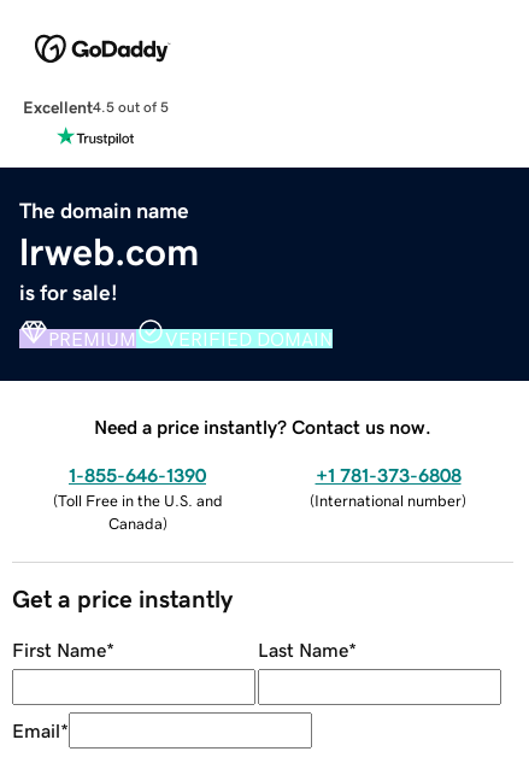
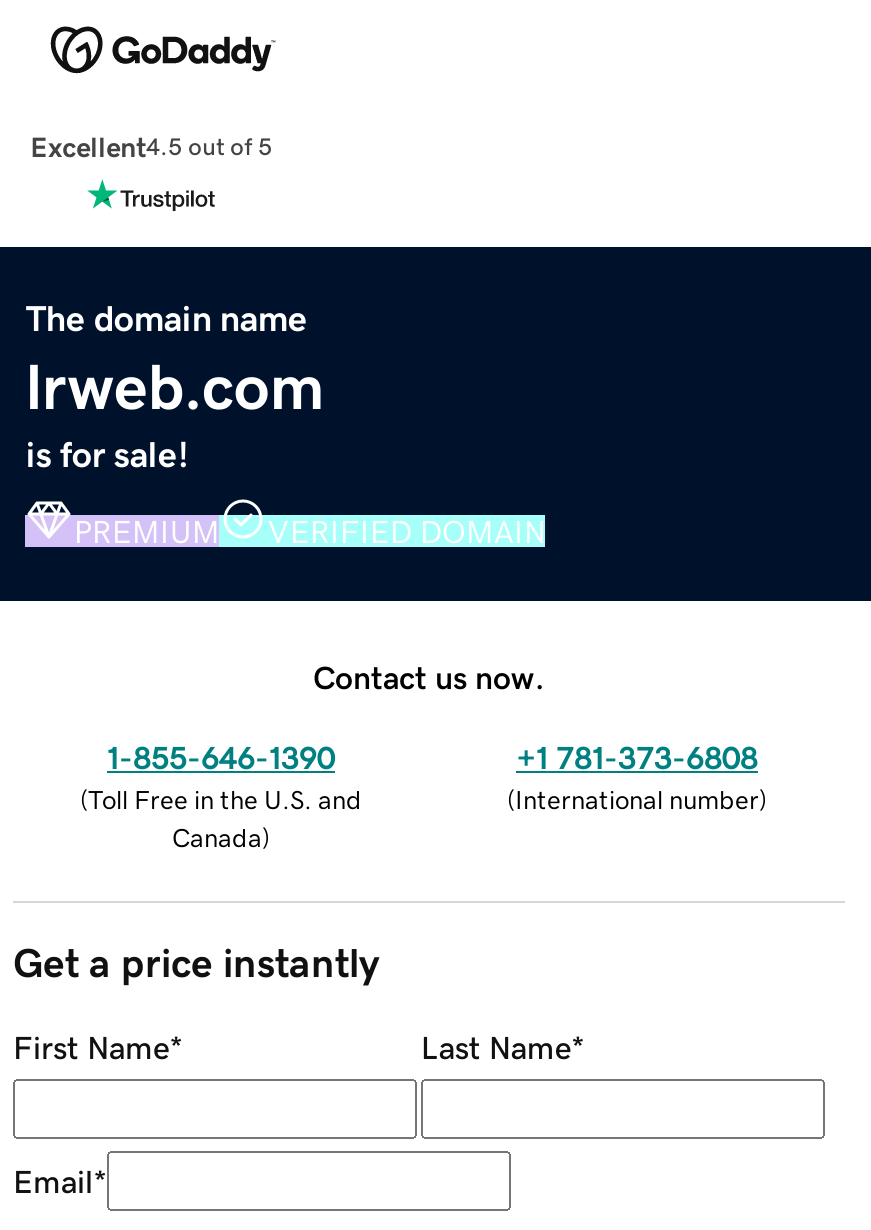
[94,417,431,436] Need a price instantly? Contact us now. -> [313,660,545,692] Contact us now.

